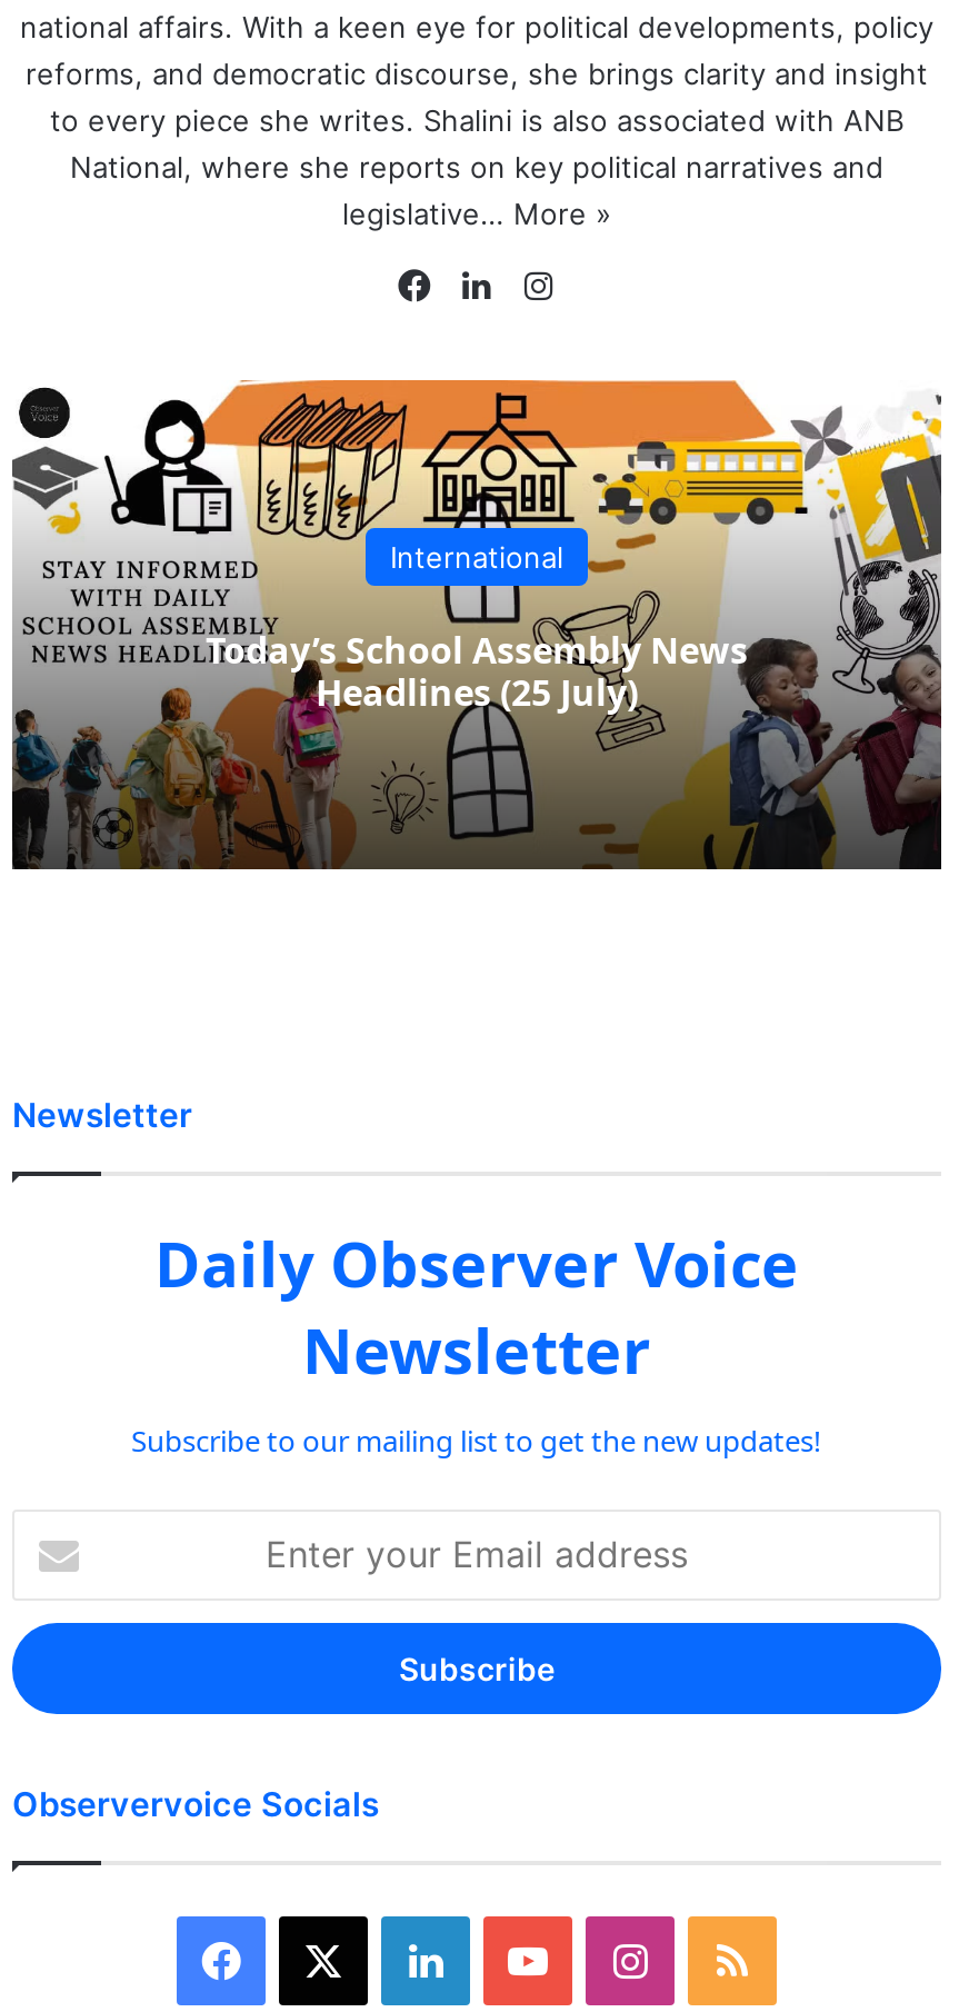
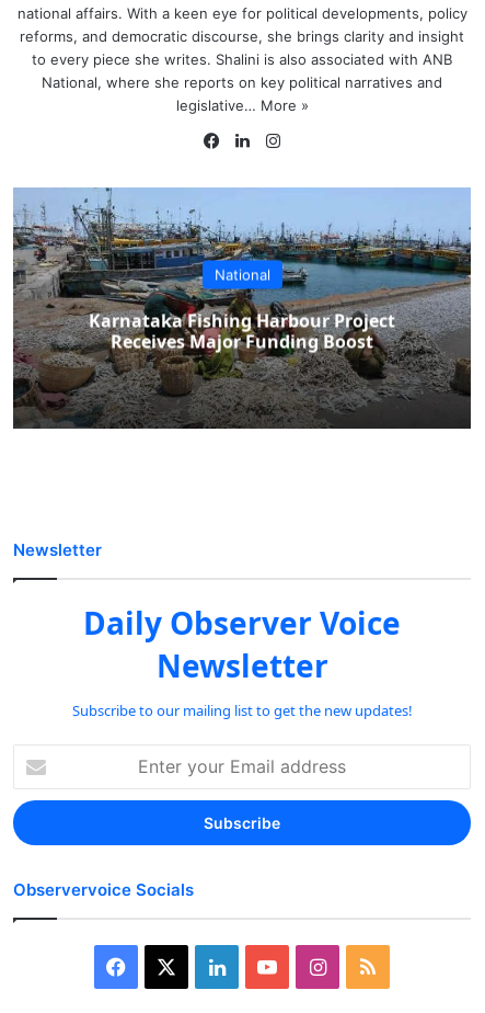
[12,378,943,869] [image] | International -> [12,186,472,429] [image] | National
[206,625,748,716] Today’s School Assembly News | Headlines (25 July) -> [89,308,395,353] Karnataka Fishing Harbour Project | Receives Major Funding Boost

